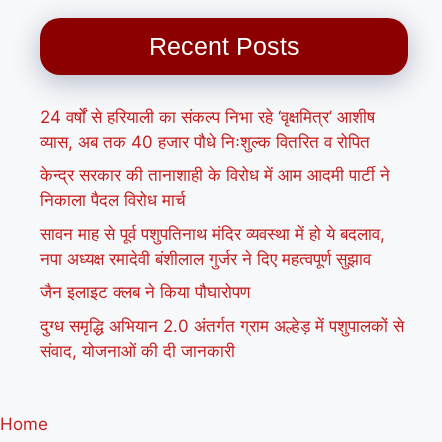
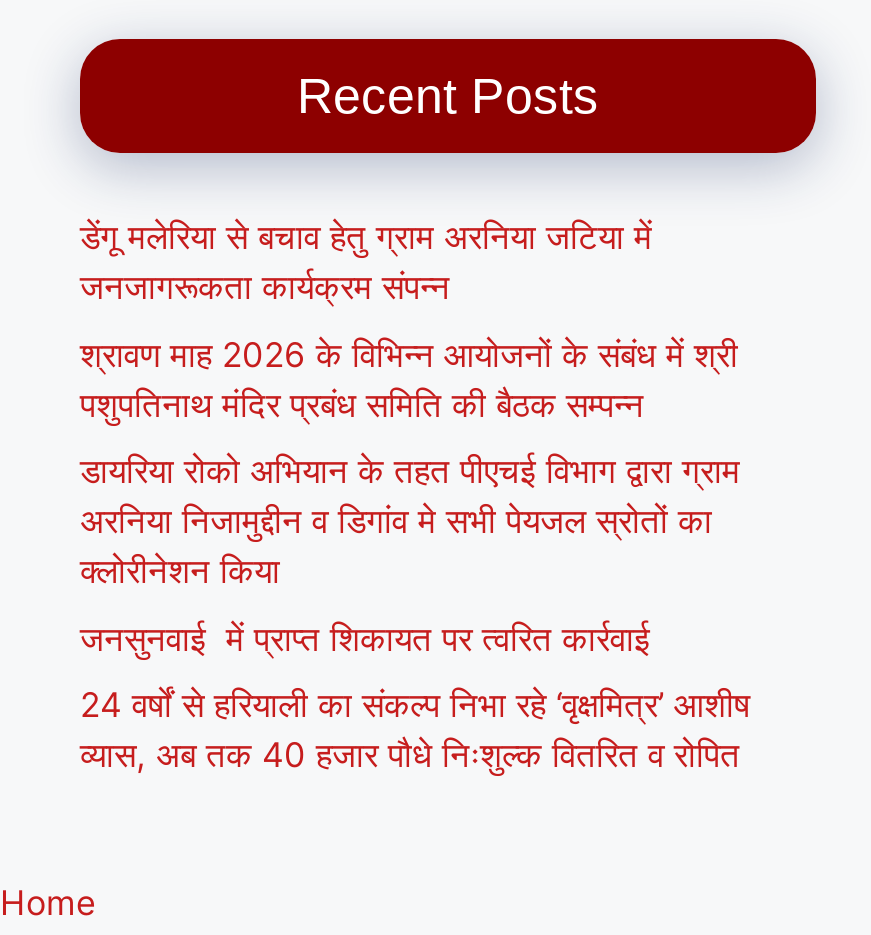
none -> [80,218,740,659] डेंगू मलेरिया से बचाव हेतु ग्राम अरनिया जटिया में | जनजागरूकता कार्यक्रम संपन्‍न | श्रावण माह 2026 के विभिन्‍न आयो‍जनों के संबंध में श्री | पशुपतिनाथ मंदिर प्रबंध समिति की बैठक सम्‍पन्‍न | डायरिया रोको अभियान के तहत पीएचई विभाग द्वारा ग्राम | अरनिया निजामुद्दीन व डिगांव मे सभी पेयजल स्रोतों का | क्लोरीनेशन किया | जनसुनवाई में प्राप्त शिकायत पर त्वरित कार्रवाई
moved [40,107,375,152] -> [80,686,750,776]: 24 वर्षों से हरियाली का संकल्प निभा रहे ‘वृक्षमित्र’ आशीष | व्यास, अब तक 40 हजार पौधे निःशुल्क वितरित व रोपित
[40,165,404,361] केन्द्र सरकार की तानाशाही के विरोध में आम आदमी पार्टी ने | निकाला पैदल विरोध मार्च | सावन माह से पूर्व पशुपतिनाथ मंदिर व्यवस्था में हो ये बदलाव, | नपा अध्यक्ष रमादेवी बंशीलाल गुर्जर ने दिए महत्वपूर्ण सुझाव | जैन इलाइट क्लब ने किया पौघारोपण | दुग्ध समृद्धि अभियान 2.0 अंतर्गत ग्राम अल्हेड़ में पशुपालकों से | संवाद, योजनाओं की दी जानकारी -> none

